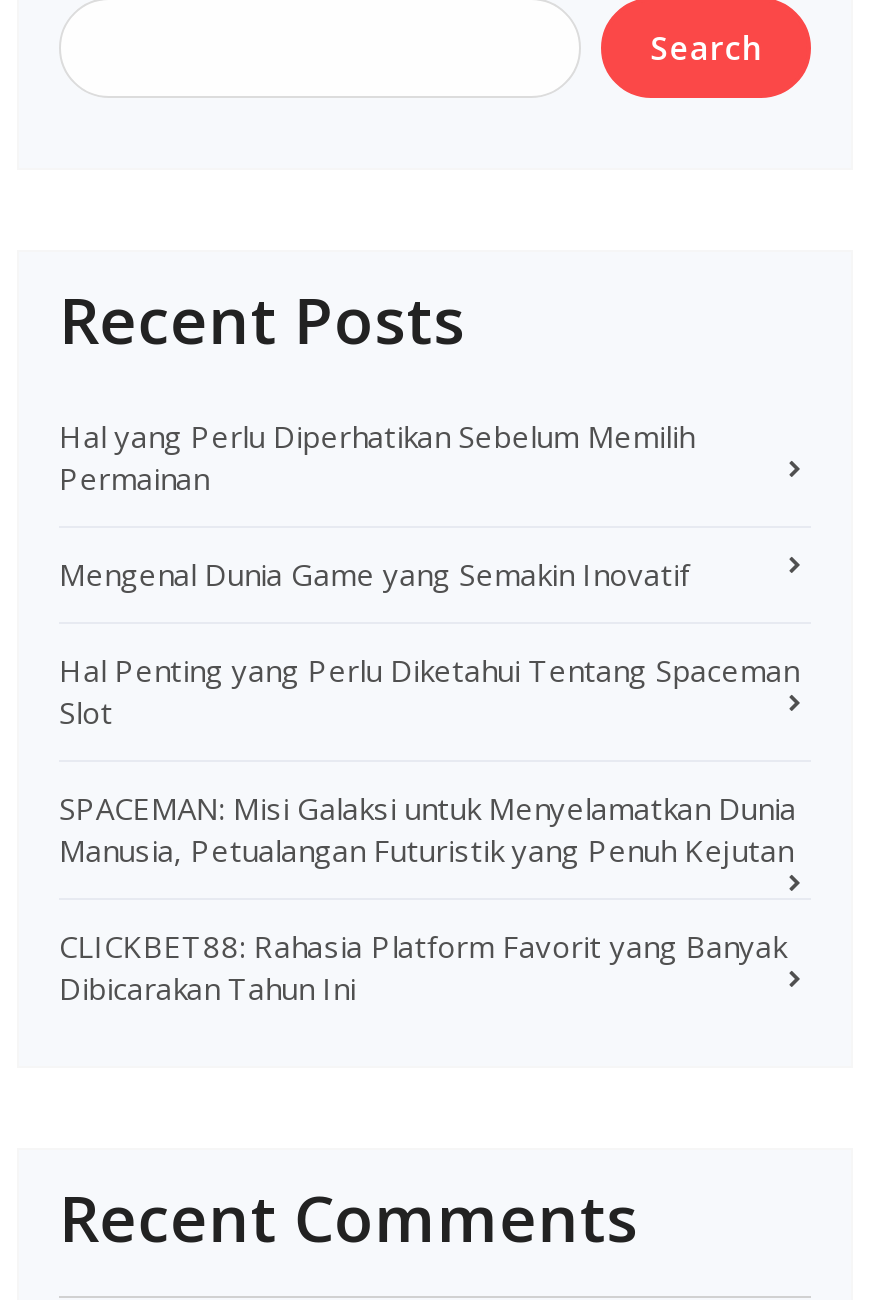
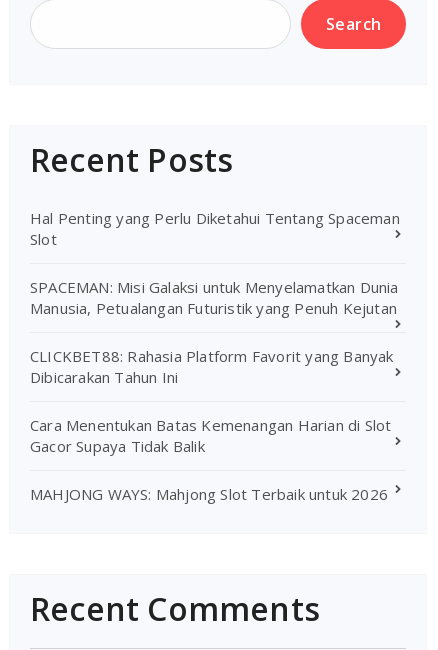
[59,415,694,593] Hal yang Perlu Diperhatikan Sebelum Memilih | Permainan | Mengenal Dunia Game yang Semakin Inovatif -> none
moved [59,649,799,1007] -> [30,208,400,387]: Hal Penting yang Perlu Diketahui Tentang Spaceman | Slot | SPACEMAN: Misi Galaksi untuk Menyelamatkan Dunia | Manusia, Petualangan Futuristik yang Penuh Kejutan | CLICKBET88: Rahasia Platform Favorit yang Banyak | Dibicarakan Tahun Ini
none -> [30,415,391,504] Cara Menentukan Batas Kemenangan Harian di Slot | Gacor Supaya Tidak Balik | MAHJONG WAYS: Mahjong Slot Terbaik untuk 2026

